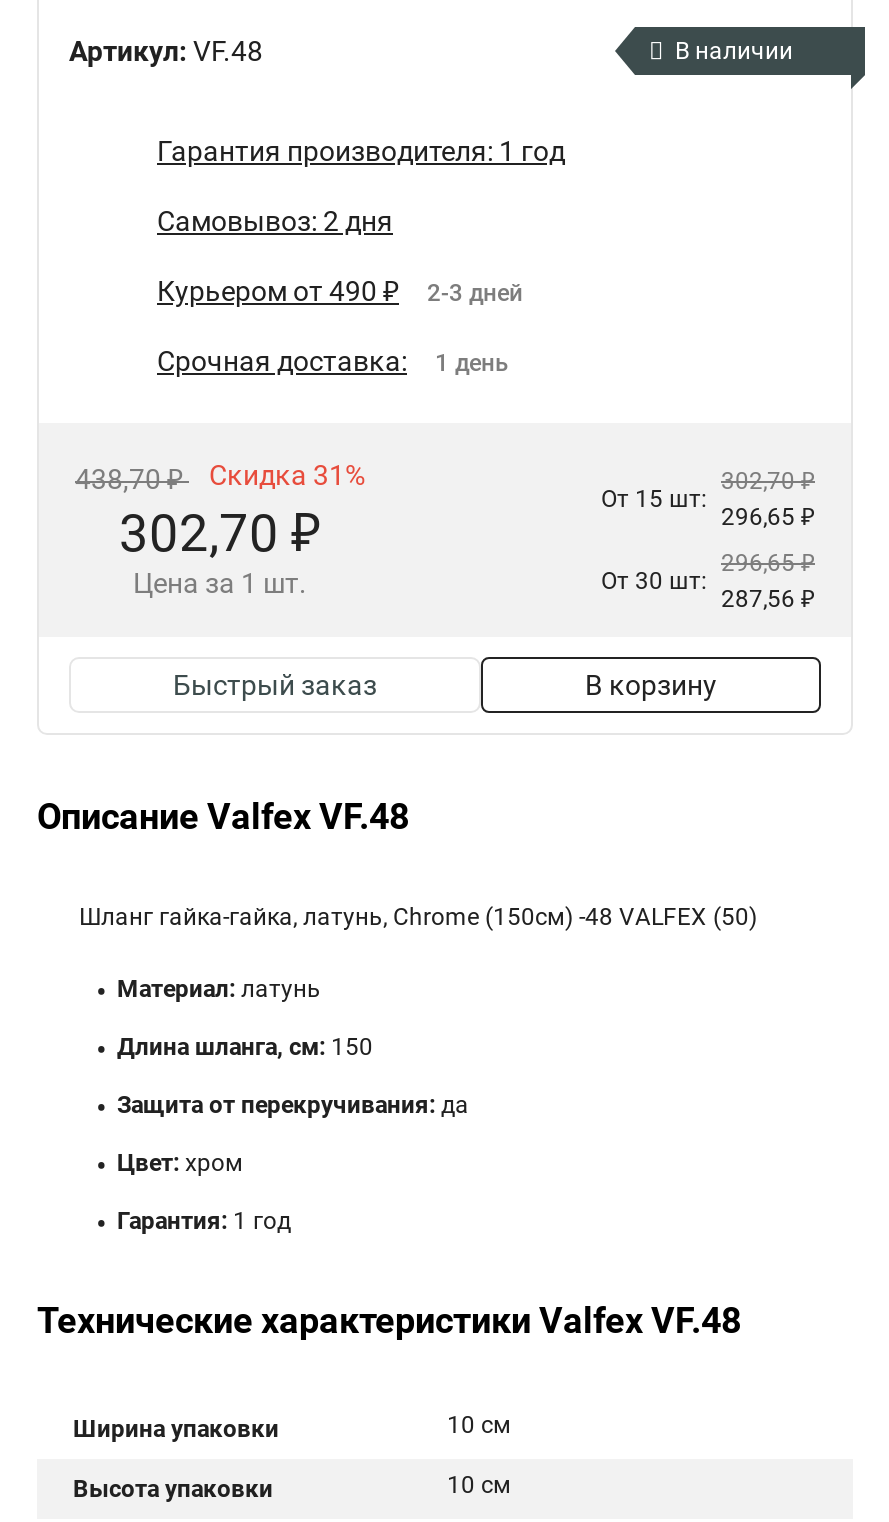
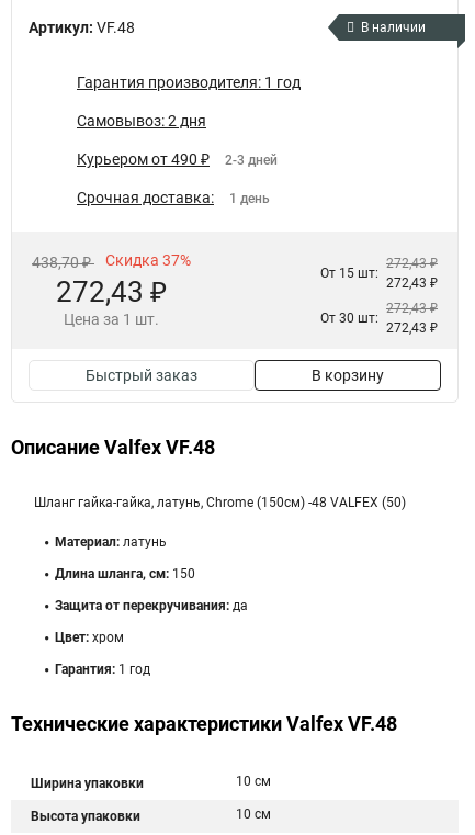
[75,459,365,495] 438,70 ₽ Скидка 31% -> [32,251,191,271] 438,70 ₽ Скидка 37%
[721,467,815,495] 302,70 ₽ -> [386,256,438,271] 272,43 ₽
[119,503,321,563] 302,70 ₽ -> [56,275,167,308] 272,43 ₽
[721,503,815,531] 296,65 ₽ -> [386,275,438,291] 272,43 ₽
[721,549,815,577] 296,65 ₽ -> [386,301,438,316] 272,43 ₽
[721,585,815,613] 287,56 ₽ -> [386,320,438,336] 272,43 ₽

